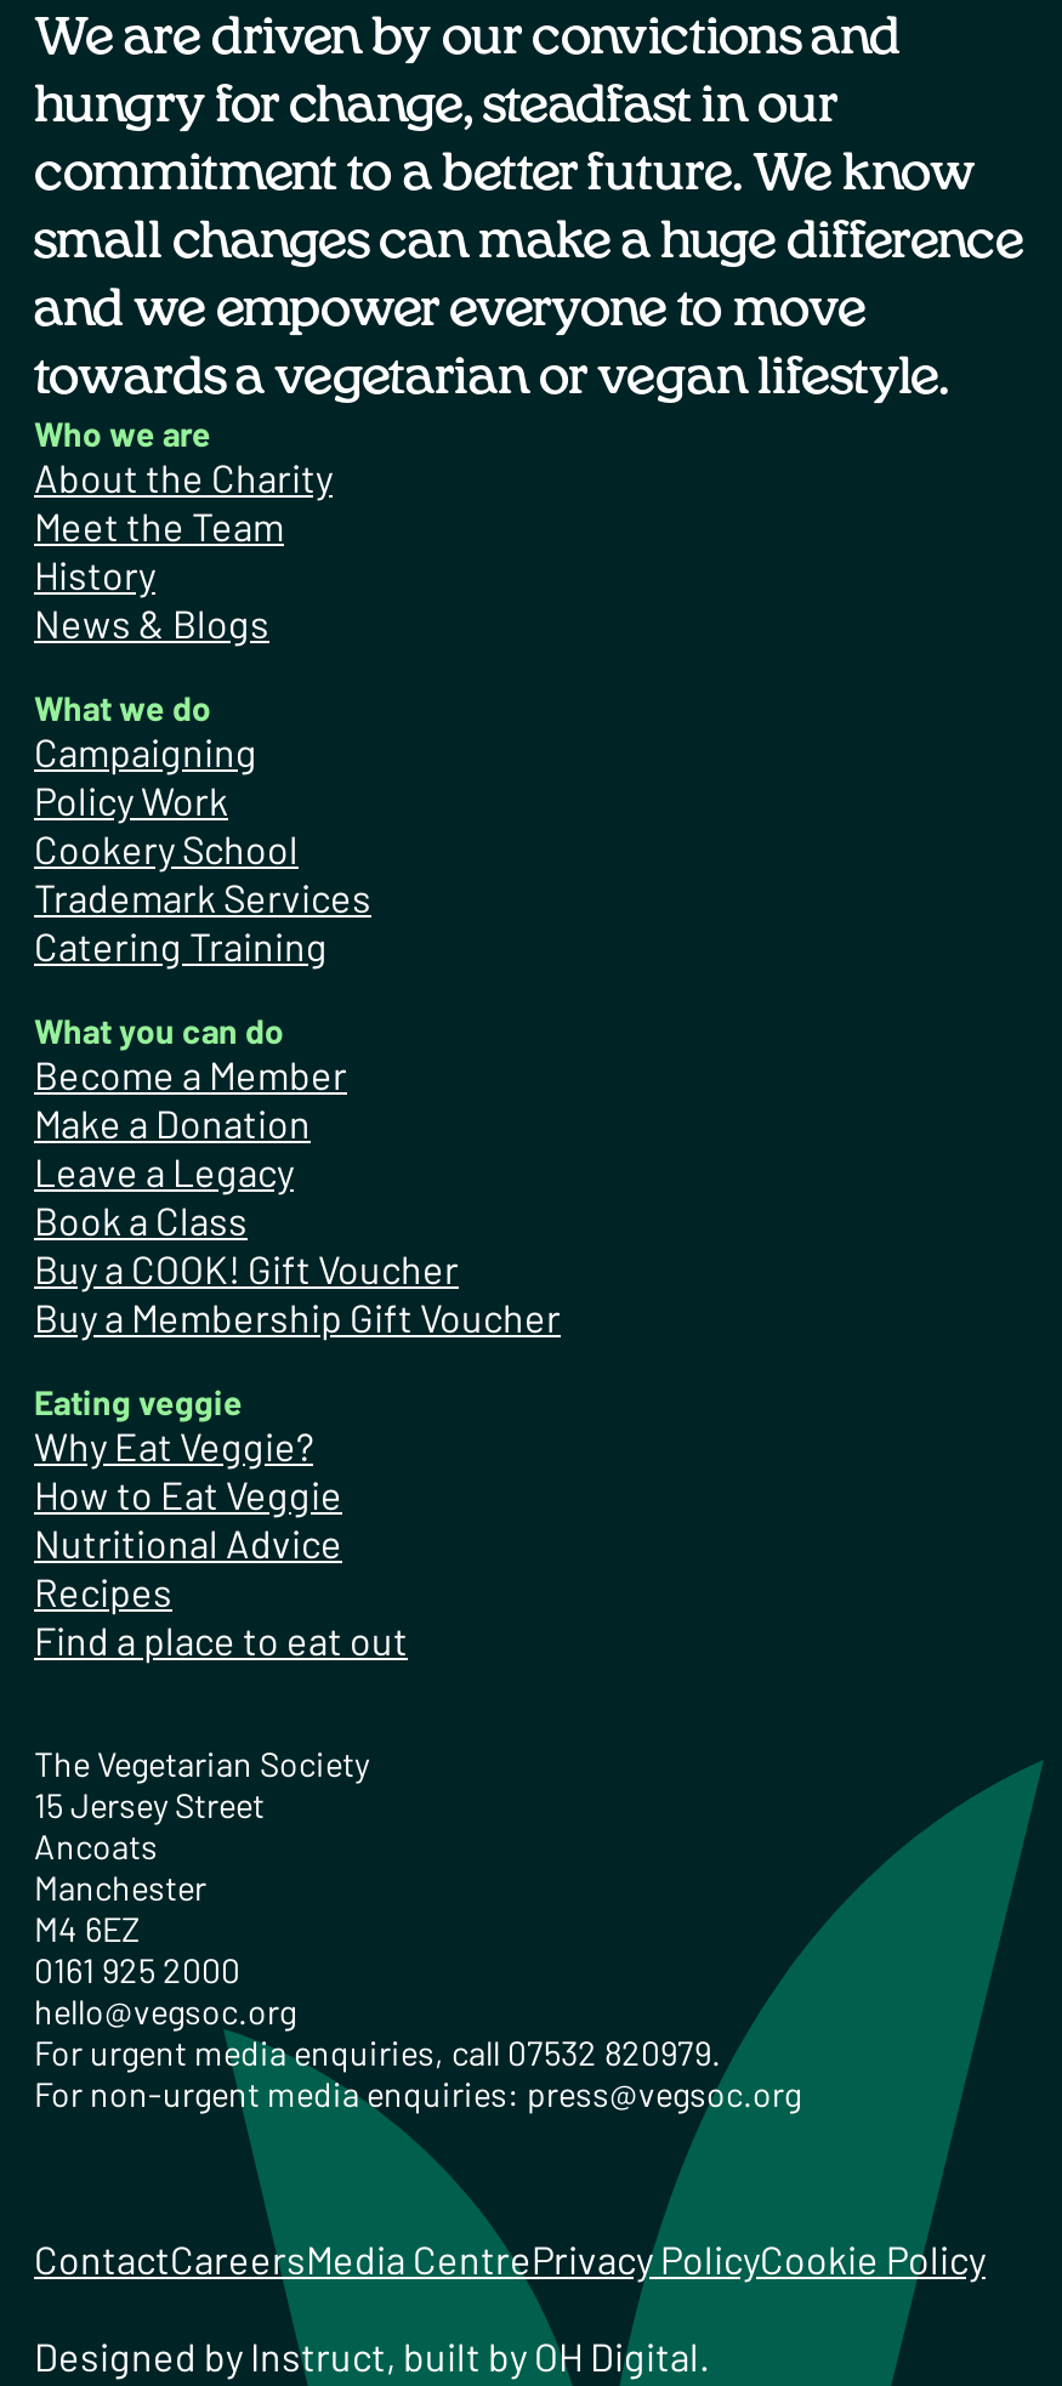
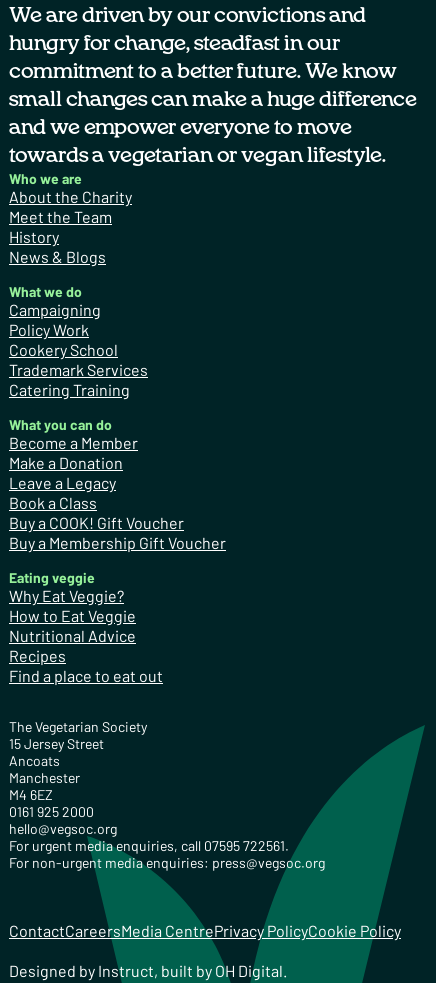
[34,2031,721,2072] For urgent media enquiries, call 07532 820979. -> [9,837,289,854] For urgent media enquiries, call 07595 722561.

